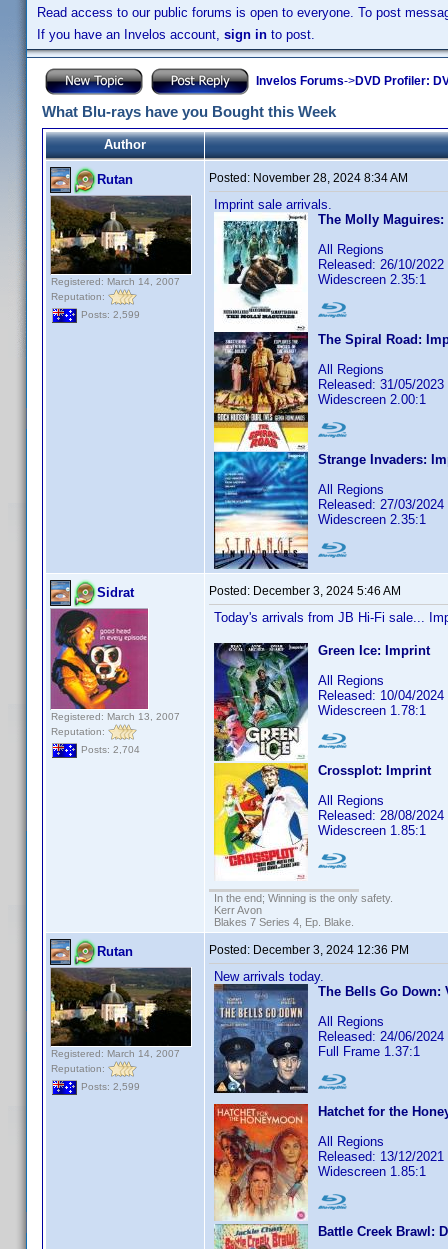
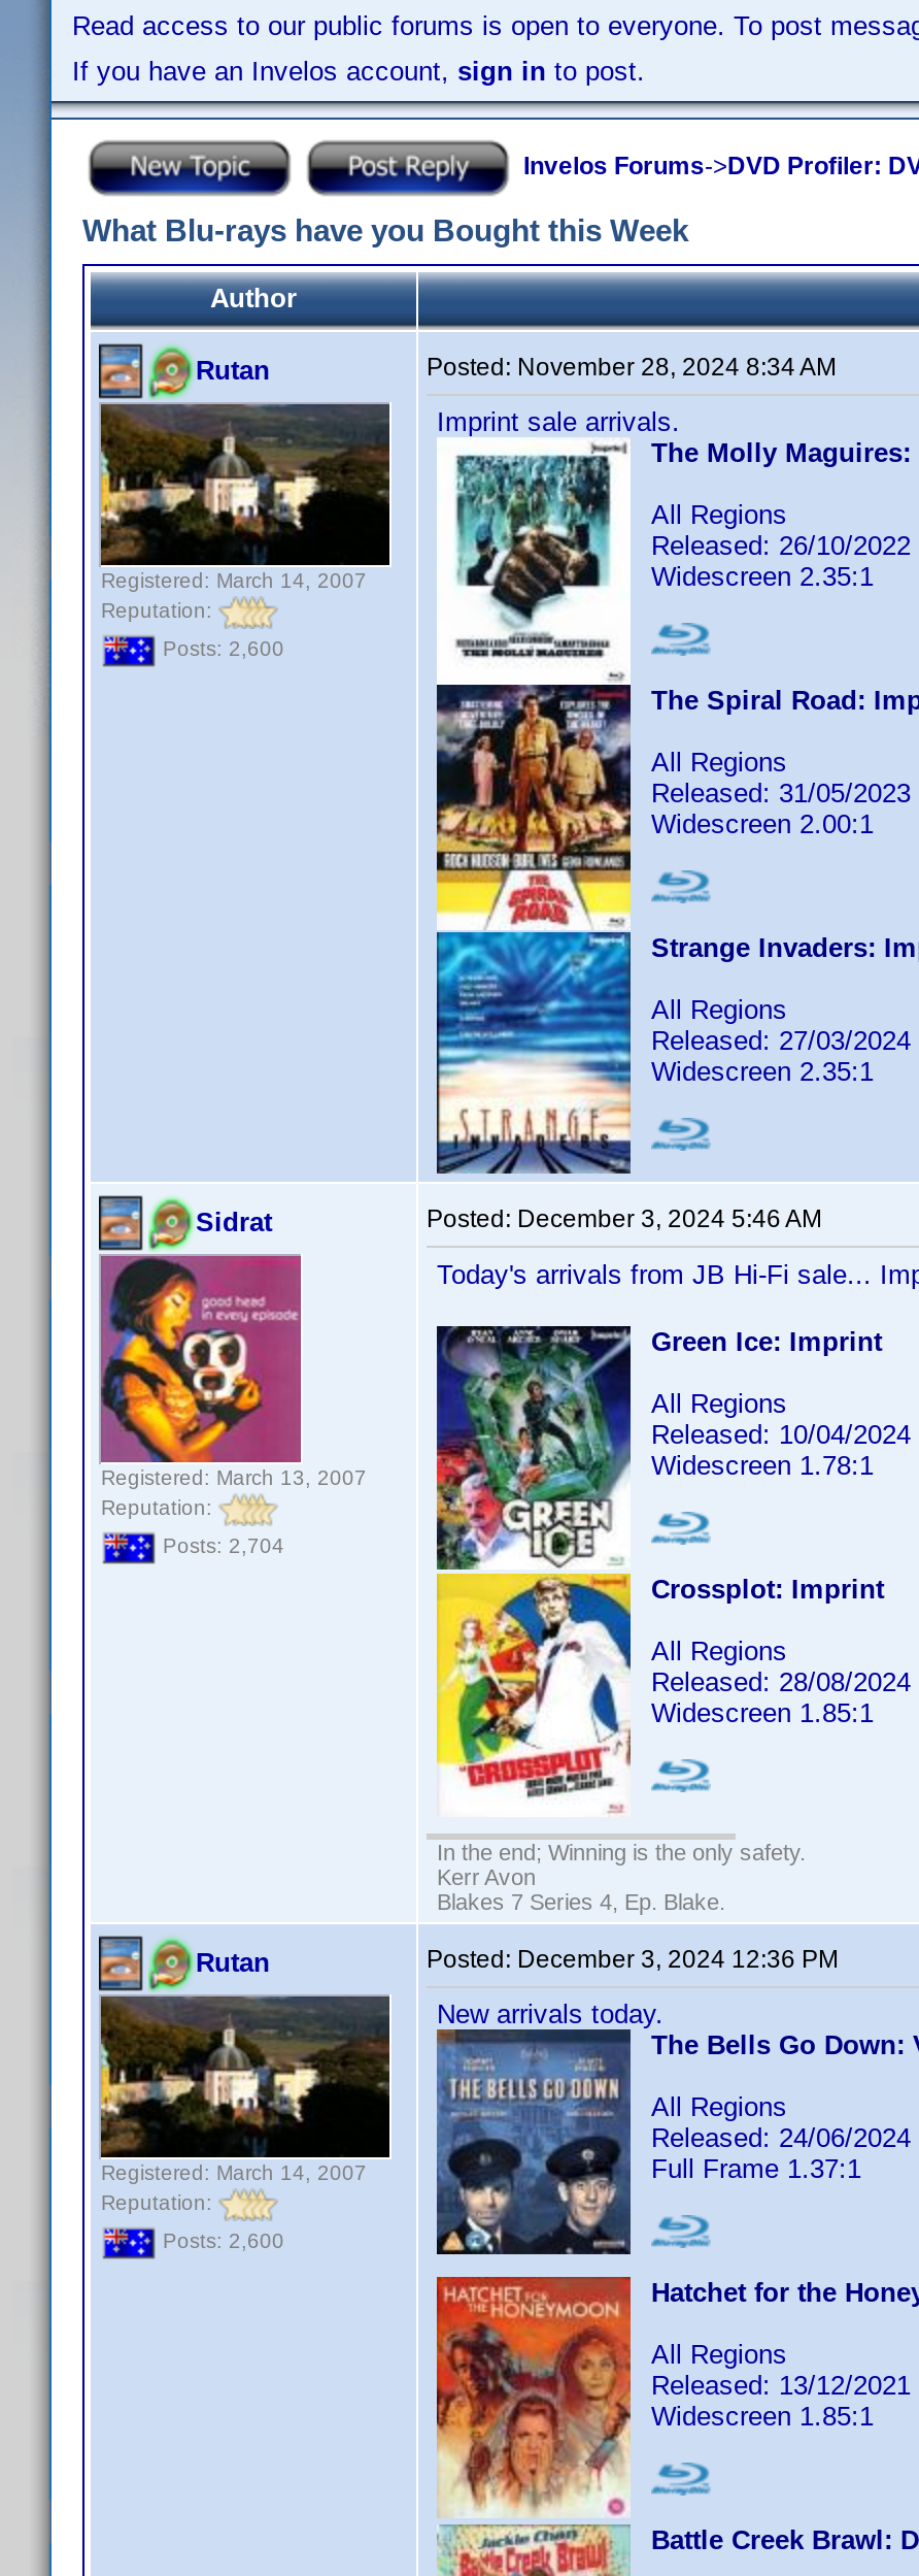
[78,309,140,320] Posts: 2,599 -> [157,638,284,660] Posts: 2,600
[78,1081,140,1092] Posts: 2,599 -> [157,2230,284,2252] Posts: 2,600

